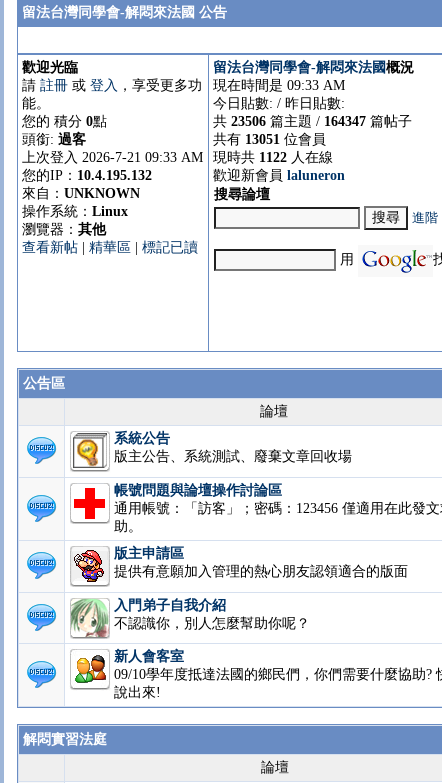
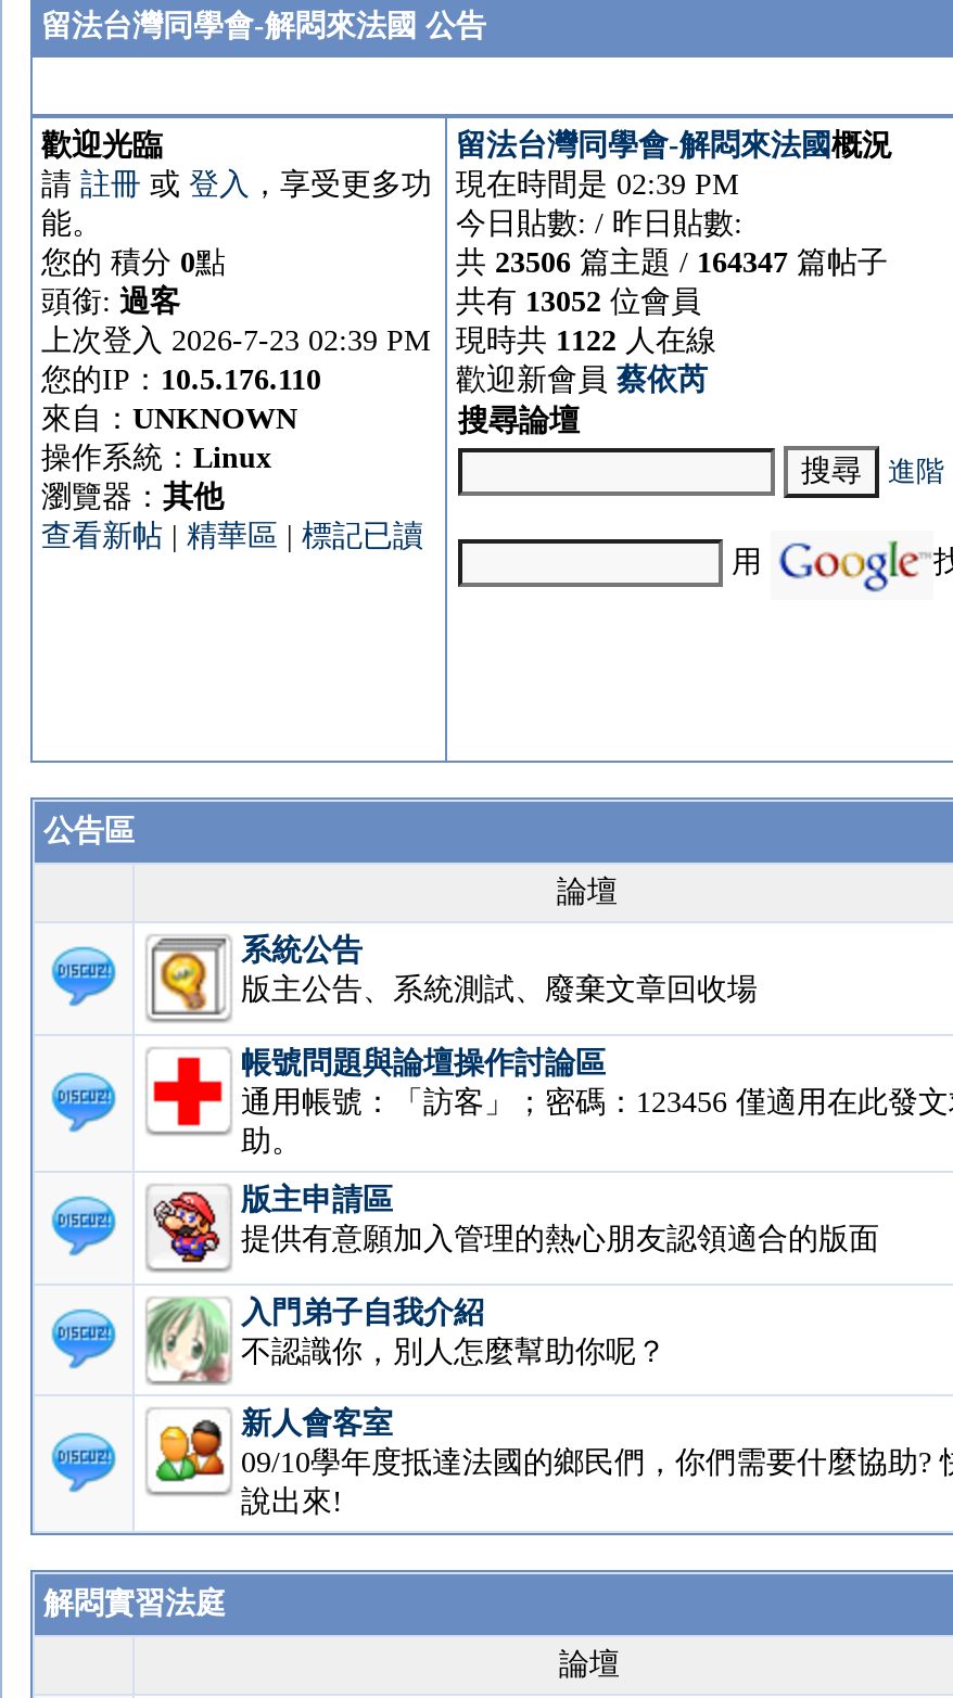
[213,78,345,93] 現在時間是 09:33 AM -> [456,168,738,201] 現在時間是 02:39 PM
[213,132,326,147] 共有13051位會員 -> [456,285,701,318] 共有13052位會員
[22,150,333,165] 上次登入 2026-7-21 09:33 AM 現時共1122人在線 -> [41,324,716,357] 上次登入 2026-7-23 02:39 PM 現時共1122人在線
[22,168,152,183] 您的IP：10.4.195.132 -> [41,363,321,396] 您的IP：10.5.176.110
[213,168,345,183] 歡迎新會員laluneron -> [456,363,708,396] 歡迎新會員蔡依芮

